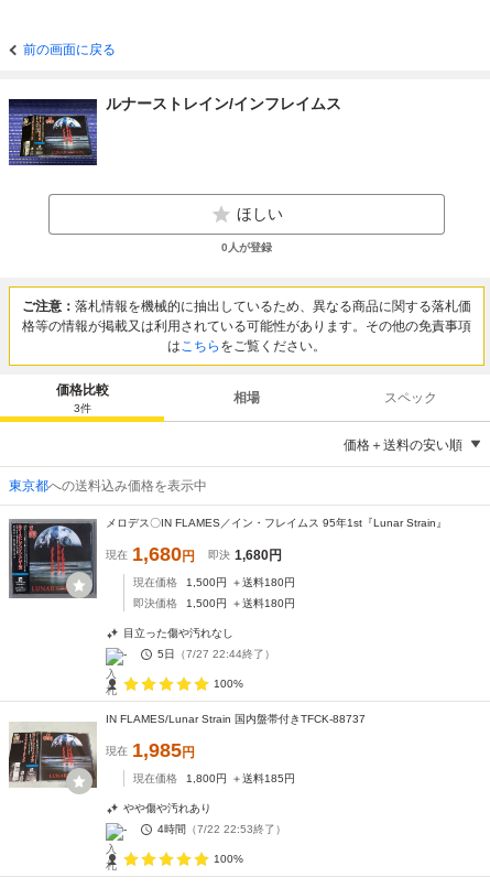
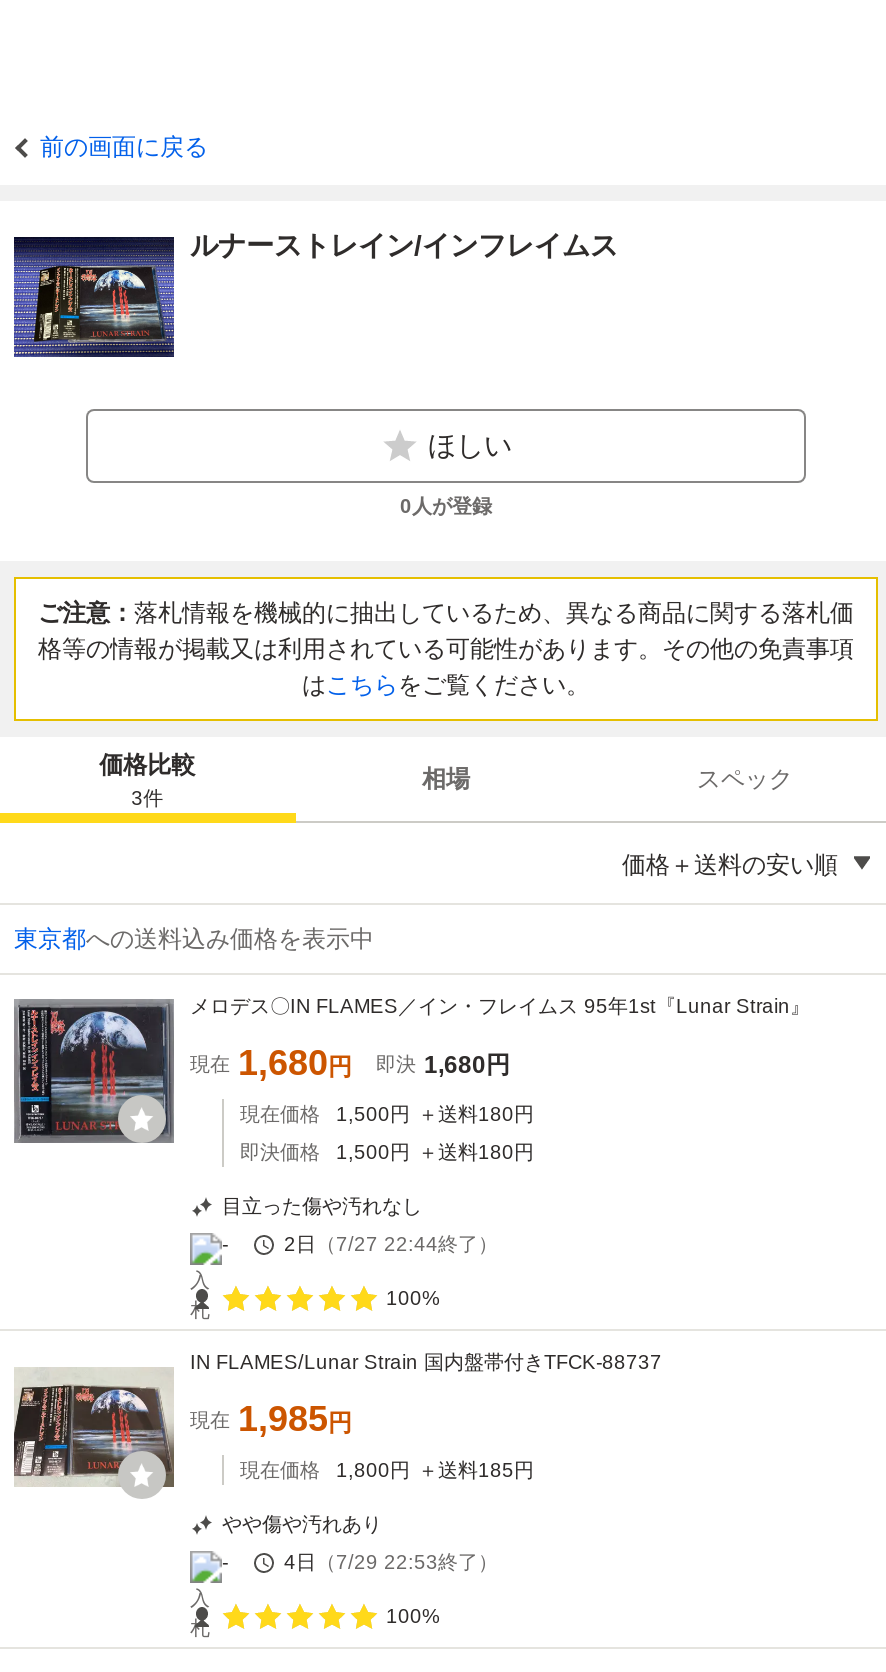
[157,648,275,660] 5日（7/27 22:44終了） -> [284,1233,498,1255] 2日（7/27 22:44終了）
[157,823,286,835] 4時間（7/22 22:53終了） -> [284,1551,498,1573] 4日（7/29 22:53終了）

